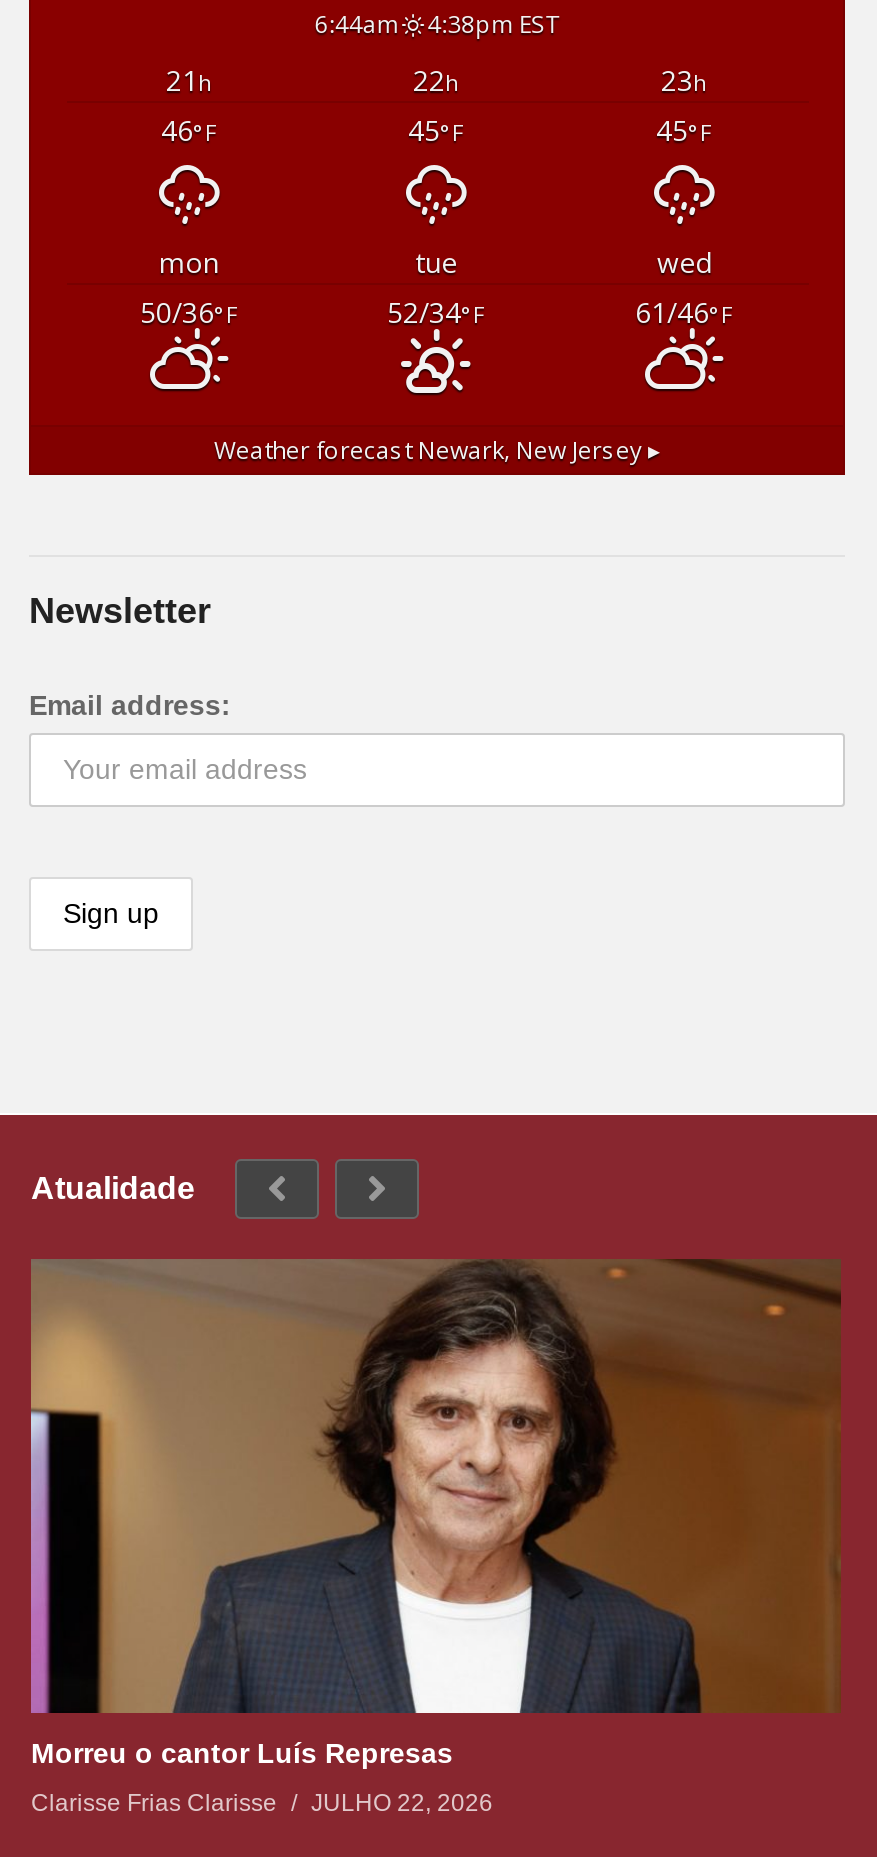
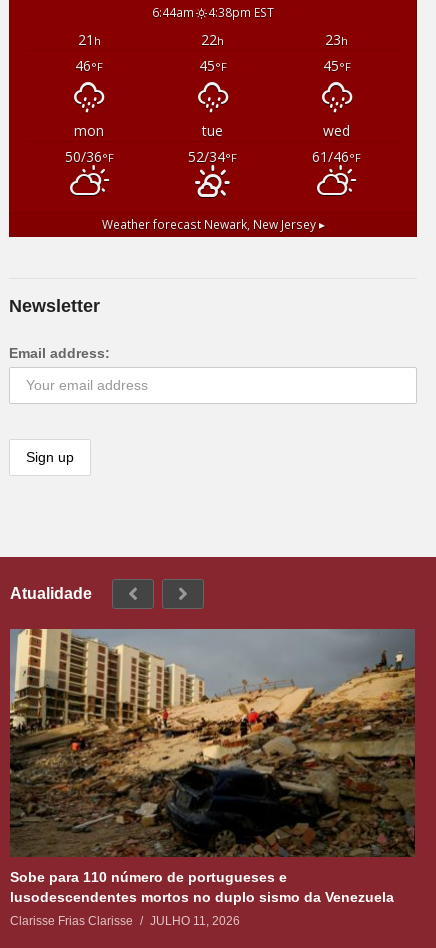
[29,1258,841,1770] [image] | Morreu o cantor Luís Represas -> [9,628,415,905] [image] | Sobe para 110 número de portugueses e | lusodescendentes mortos no duplo sismo da Venezuela
[31,1790,493,1818] Clarisse Frias Clarisse JULHO 22, 2026 -> [10,914,240,928] Clarisse Frias Clarisse JULHO 11, 2026

